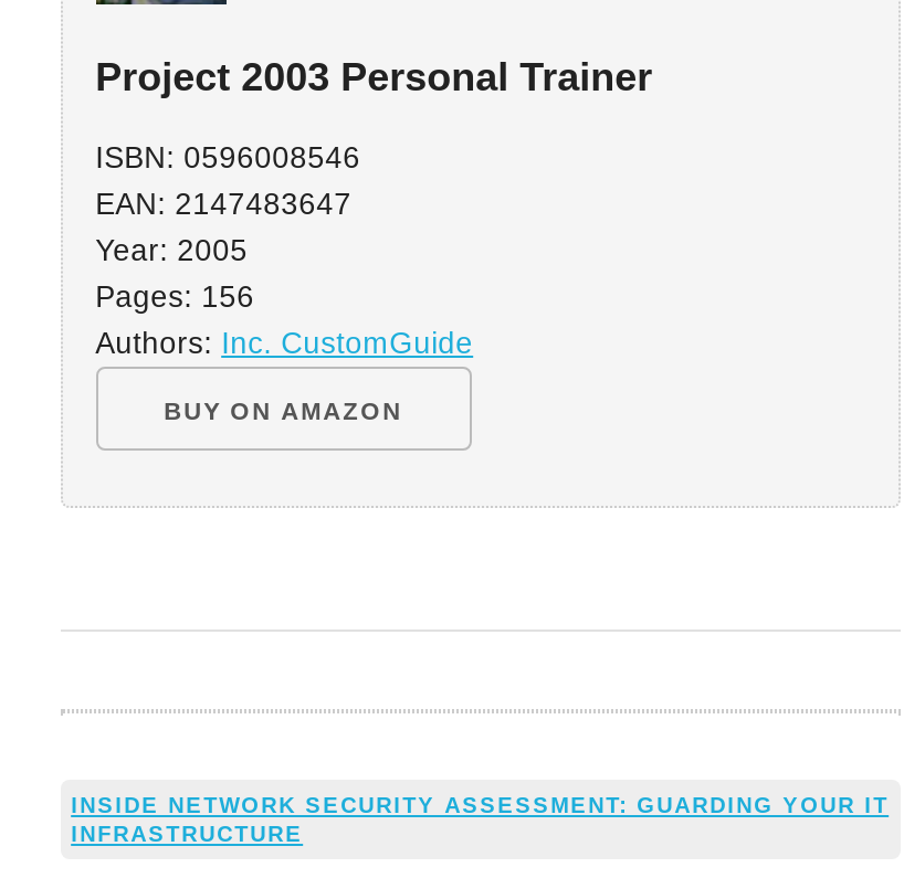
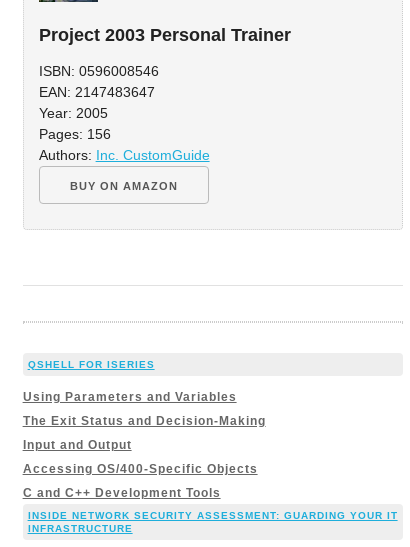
none -> [23,359,266,500] QSHELL FOR ISERIES | Using Parameters and Variables | The Exit Status and Decision-Making | Input and Output | Accessing OS/400-Specific Objects | C and C++ Development Tools

